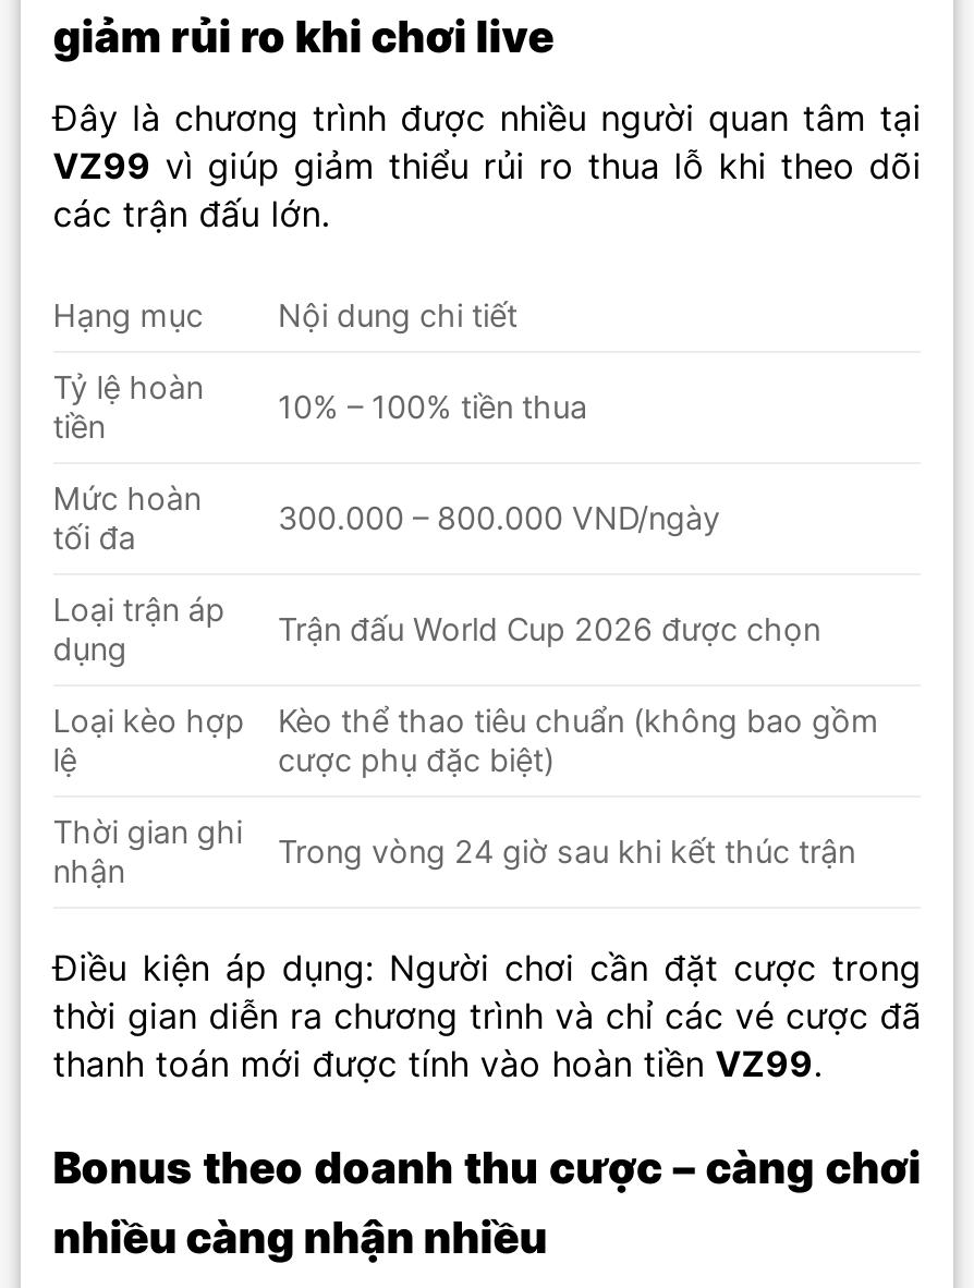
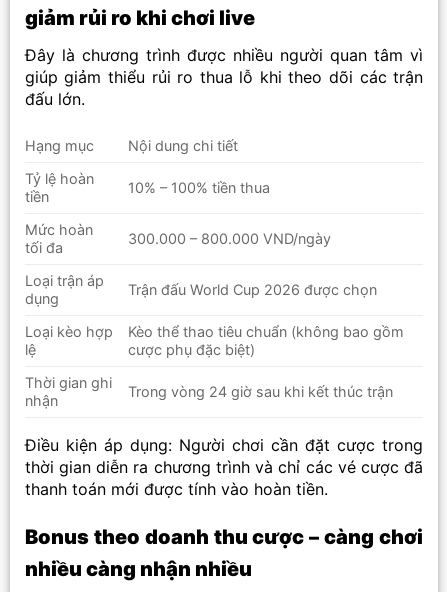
[53,95,921,234] Đây là chương trình được nhiều người quan tâm tại | VZ99 vì giúp giảm thiểu rủi ro thua lỗ khi theo dõi | các trận đấu lớn. -> [25,44,423,108] Đây là chương trình được nhiều người quan tâm vì | giúp giảm thiểu rủi ro thua lỗ khi theo dõi các trận | đấu lớn.
[53,1042,822,1086] thanh toán mới được tính vào hoàn tiền VZ99. -> [25,479,328,499] thanh toán mới được tính vào hoàn tiền.

